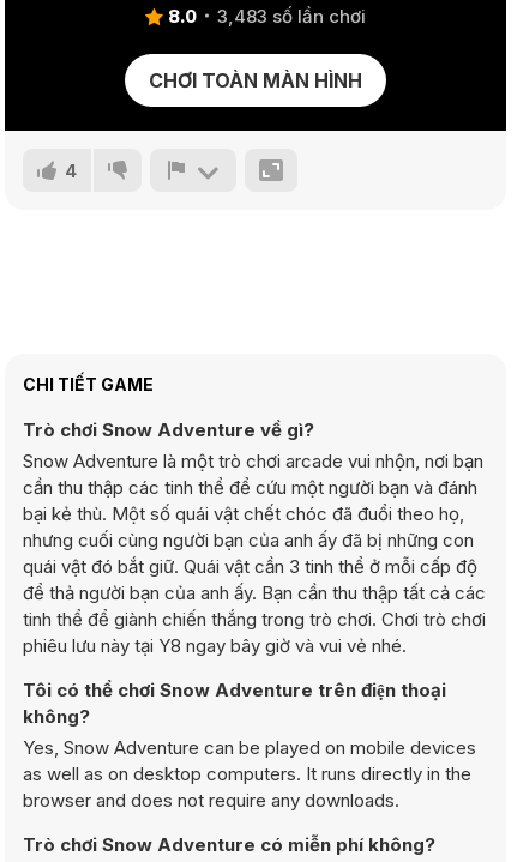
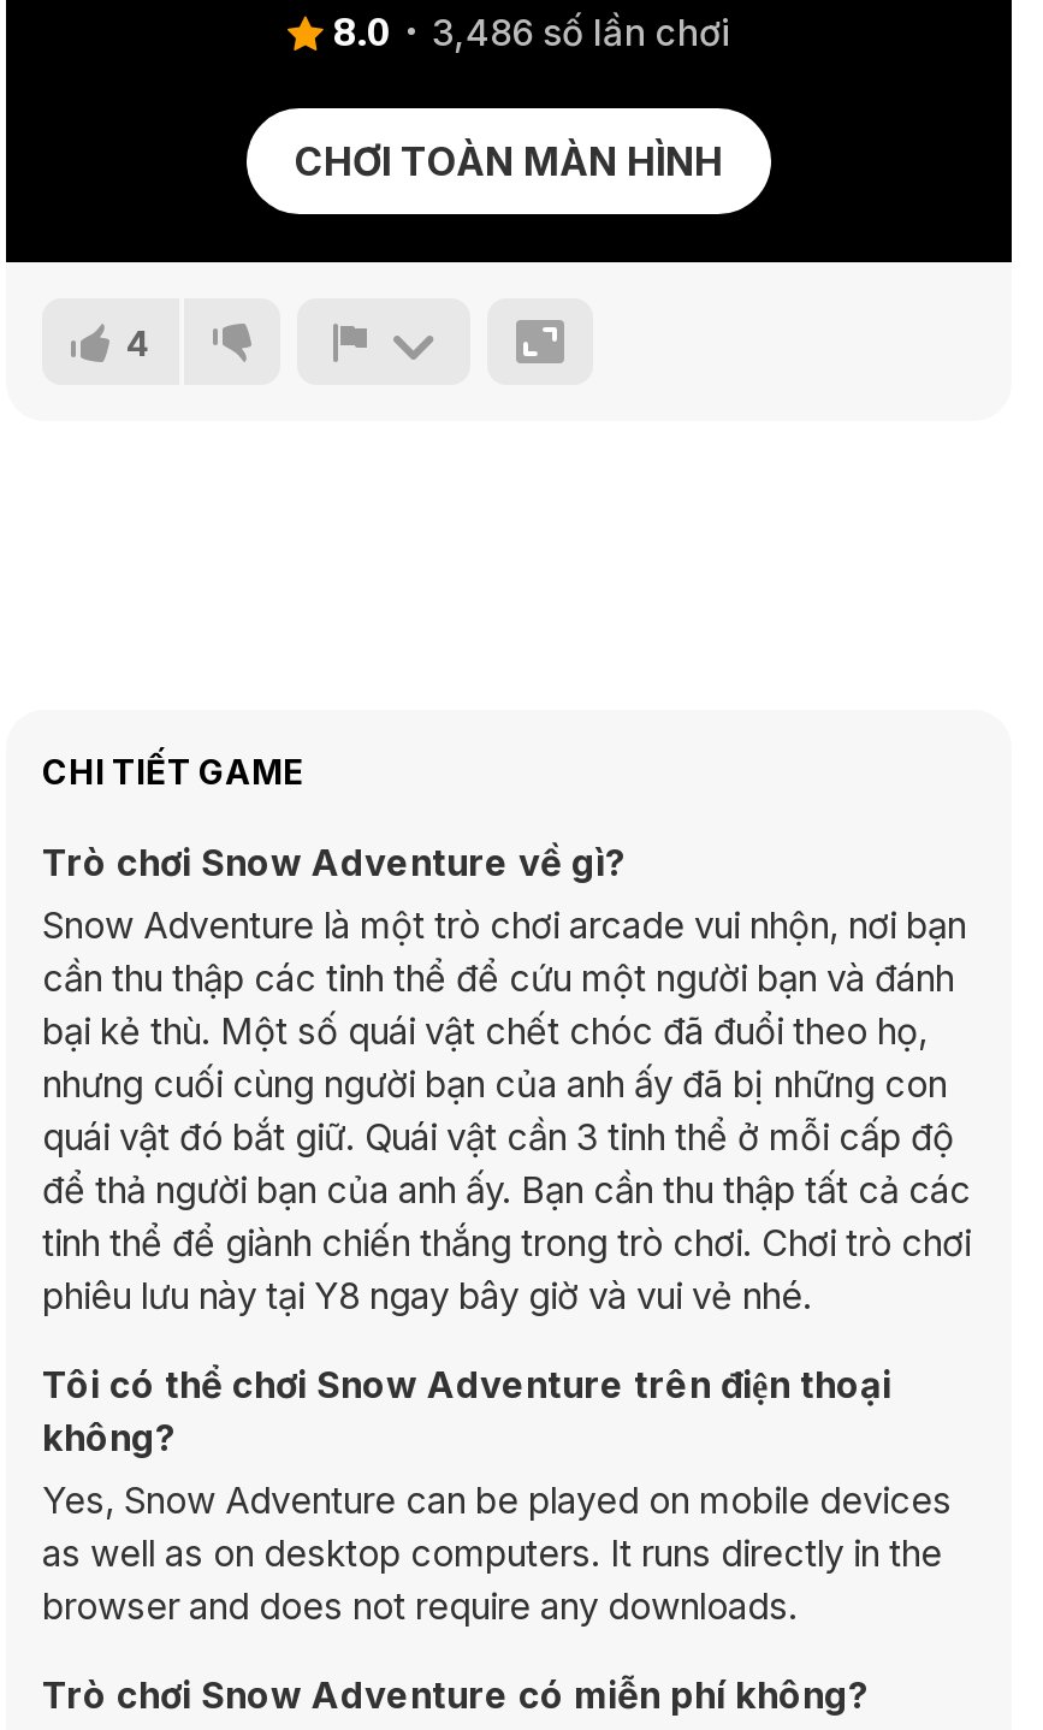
[168,4,366,30] 8.0 3,483 số lần chơi -> [333,7,730,60] 8.0 3,486 số lần chơi

